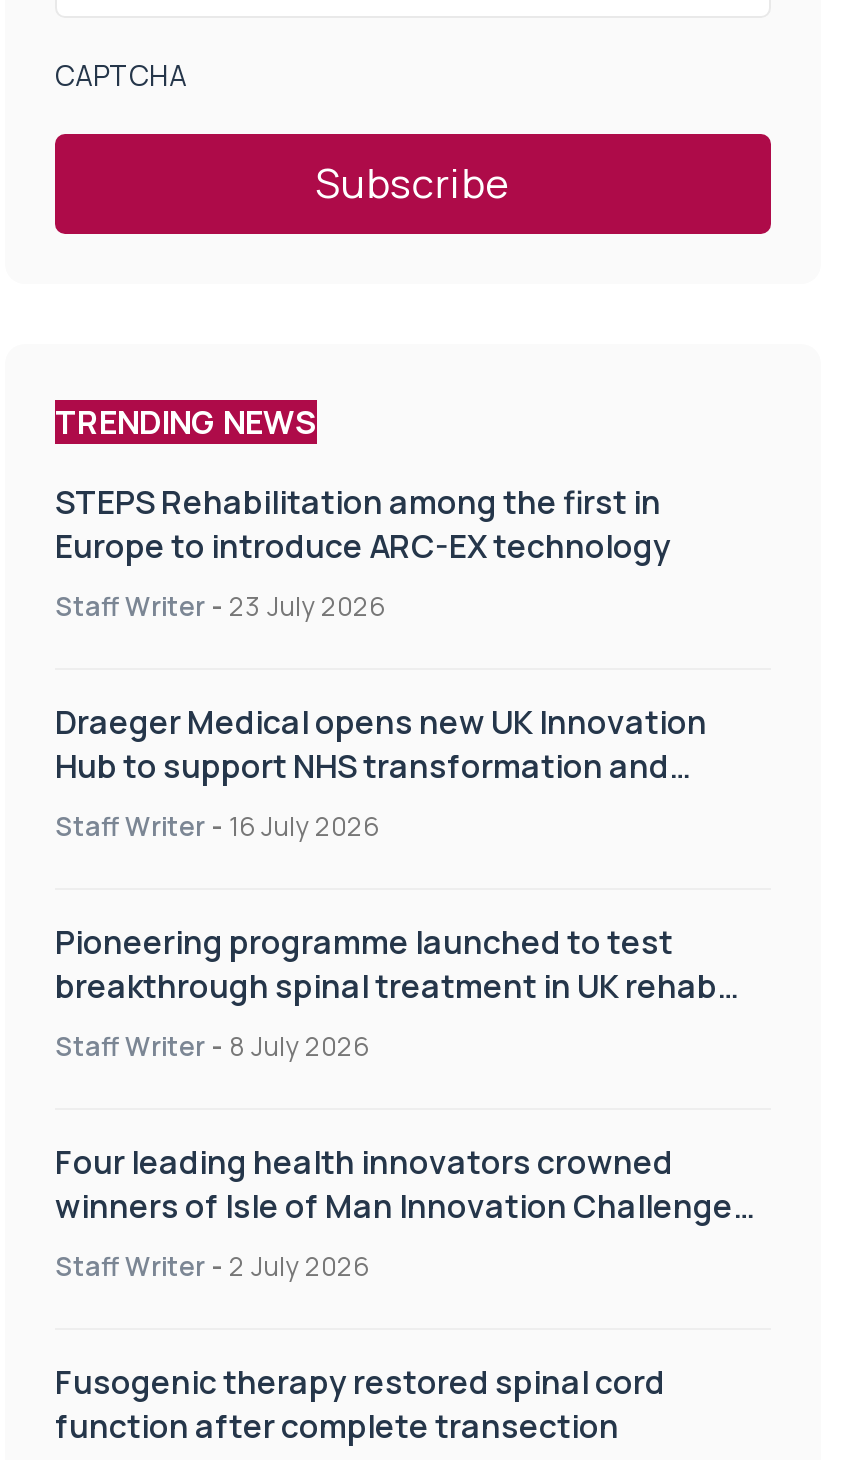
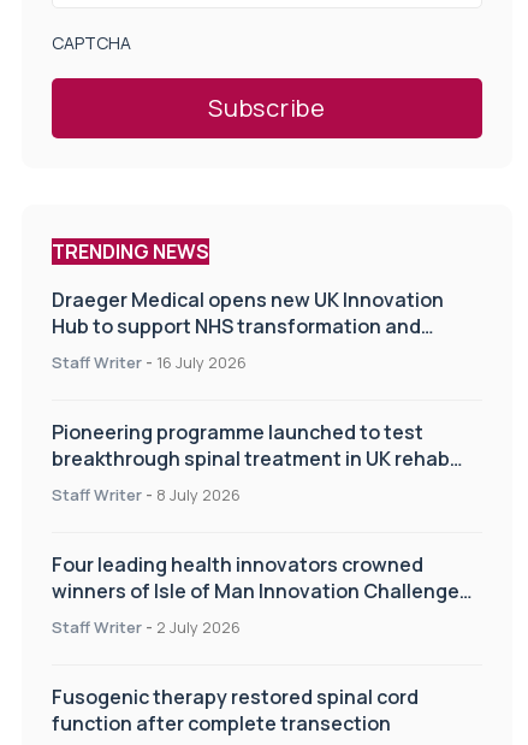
[55,480,671,624] STEPS Rehabilitation among the first in | Europe to introduce ARC-EX technology | Staff Writer - 23 July 2026 -> none

